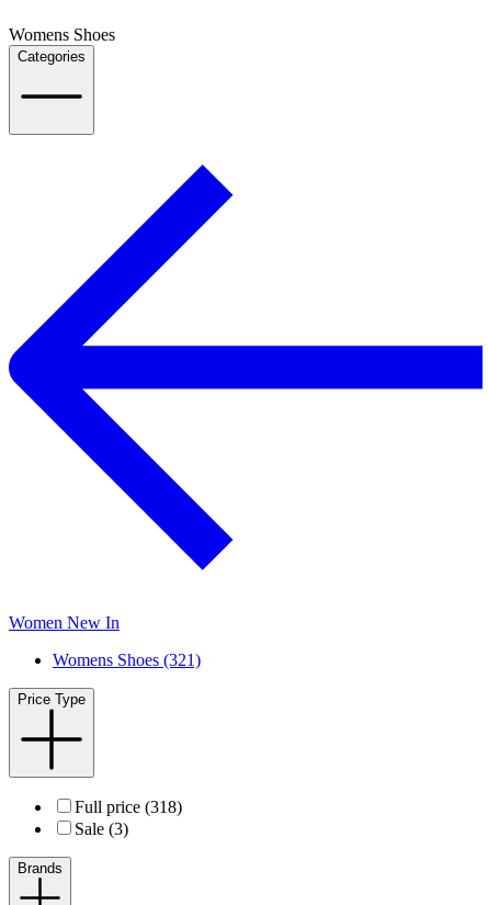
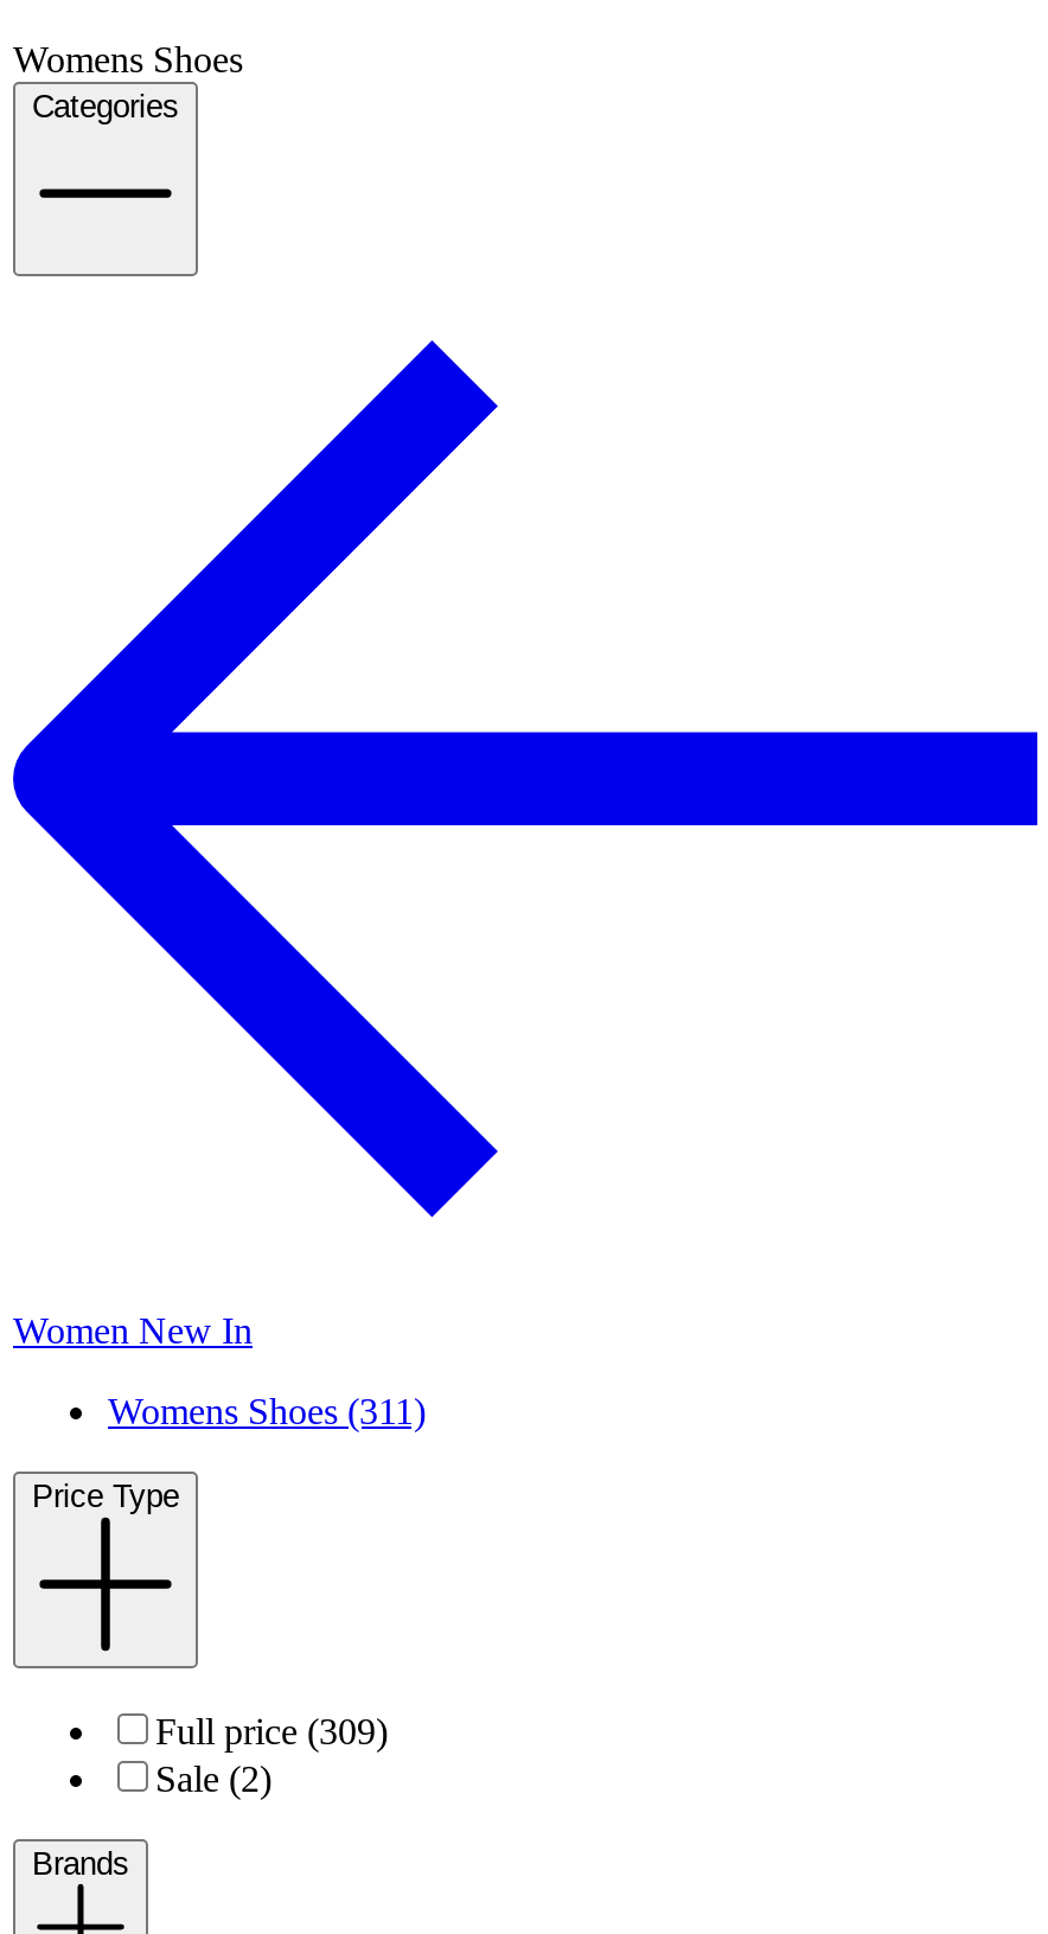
[53,651,201,669] Womens Shoes (321) -> [108,1392,426,1432] Womens Shoes (311)
[75,798,182,816] Full price (318) -> [155,1711,388,1751] Full price (309)
[75,820,128,838] Sale (3) -> [155,1758,271,1798] Sale (2)

